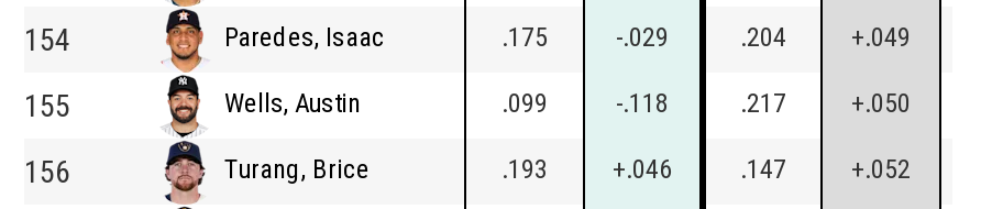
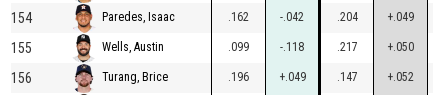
[501,21,548,52] .175 -> [228,10,249,24] .162
[616,21,669,52] -.029 -> [280,10,304,24] -.042
[501,153,548,184] .193 -> [228,70,249,84] .196
[613,153,672,184] +.046 -> [278,70,305,84] +.049

